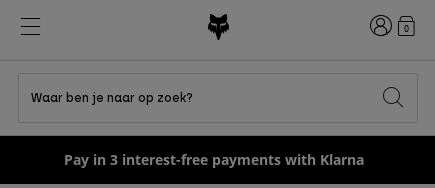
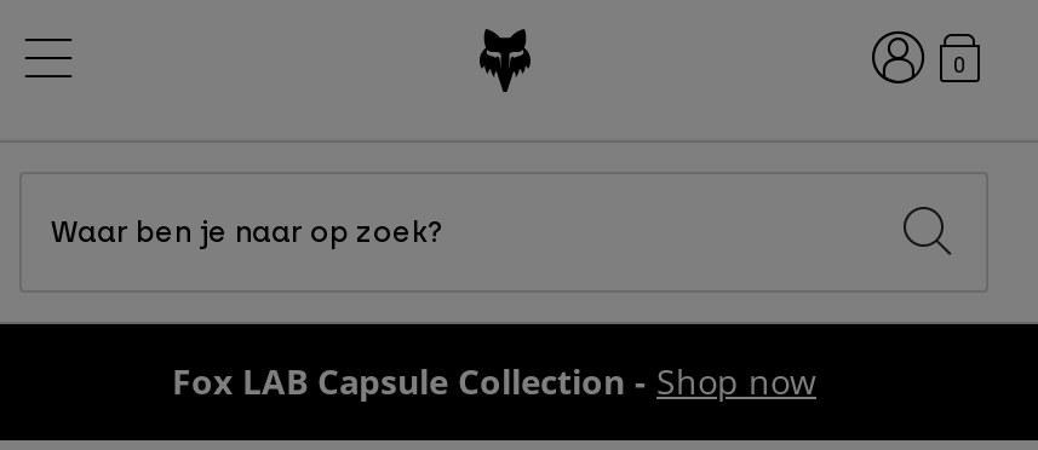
[64,150,364,169] Pay in 3 interest-free payments with Klarna -> [172,359,816,405] Fox LAB Capsule Collection - Shop now

